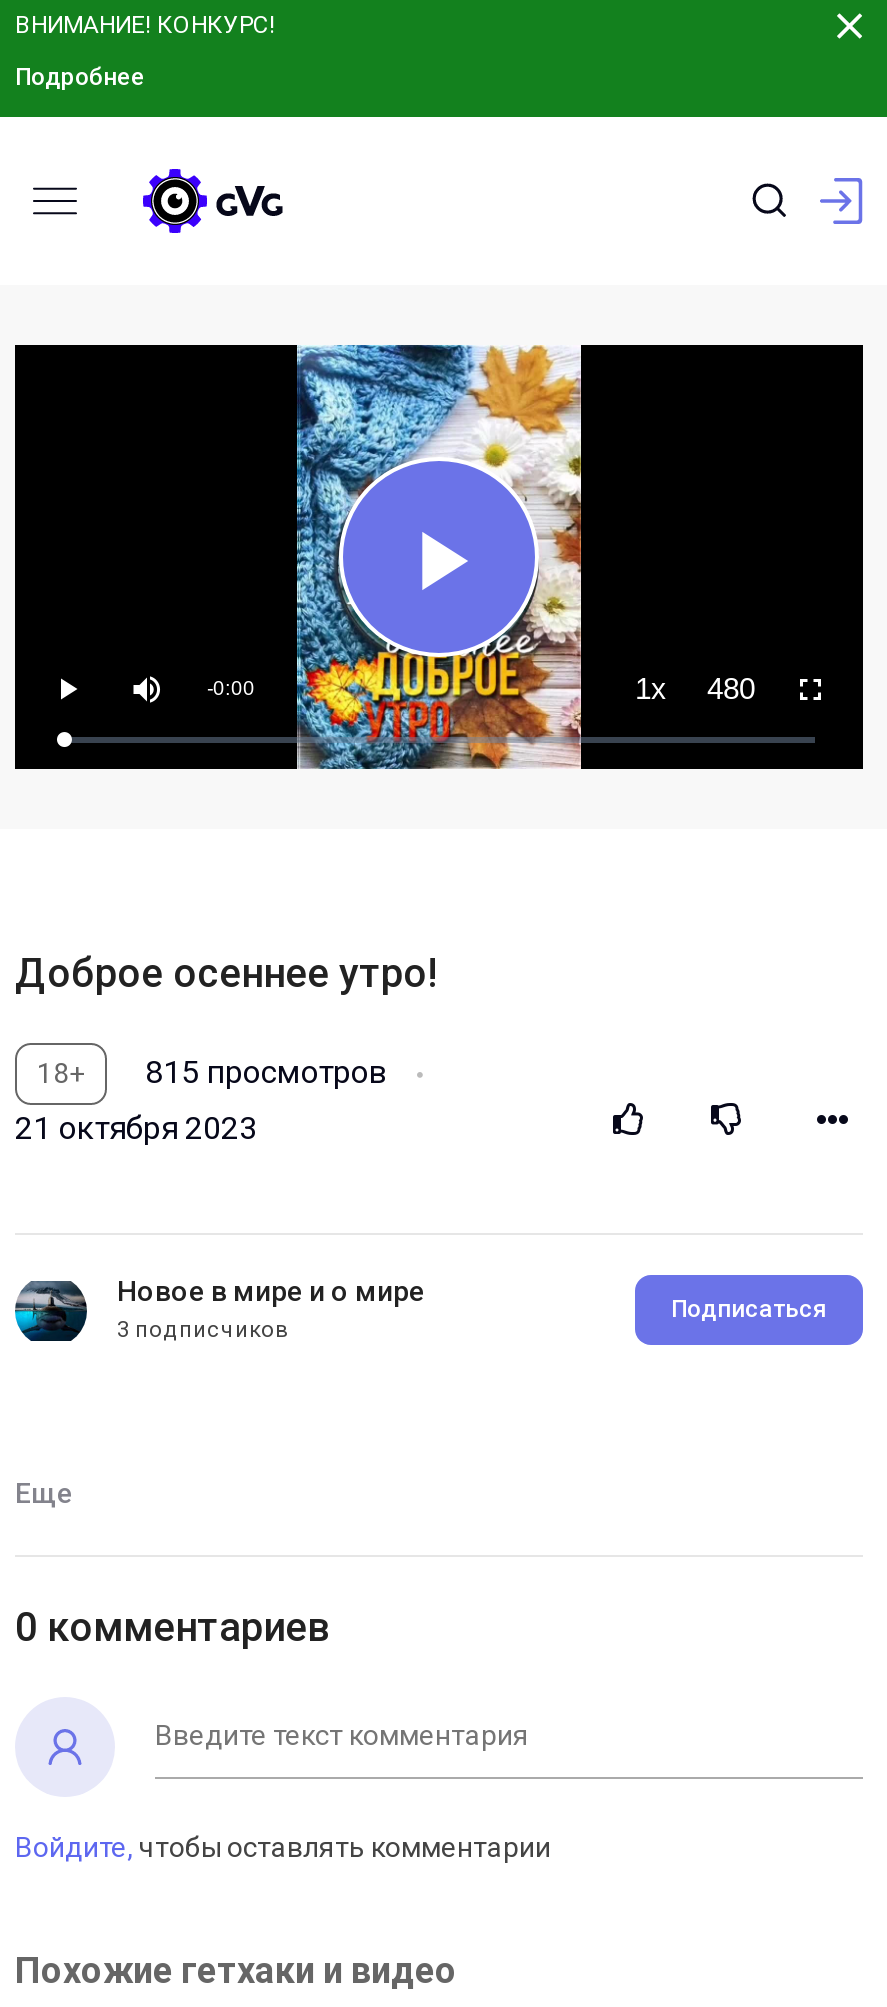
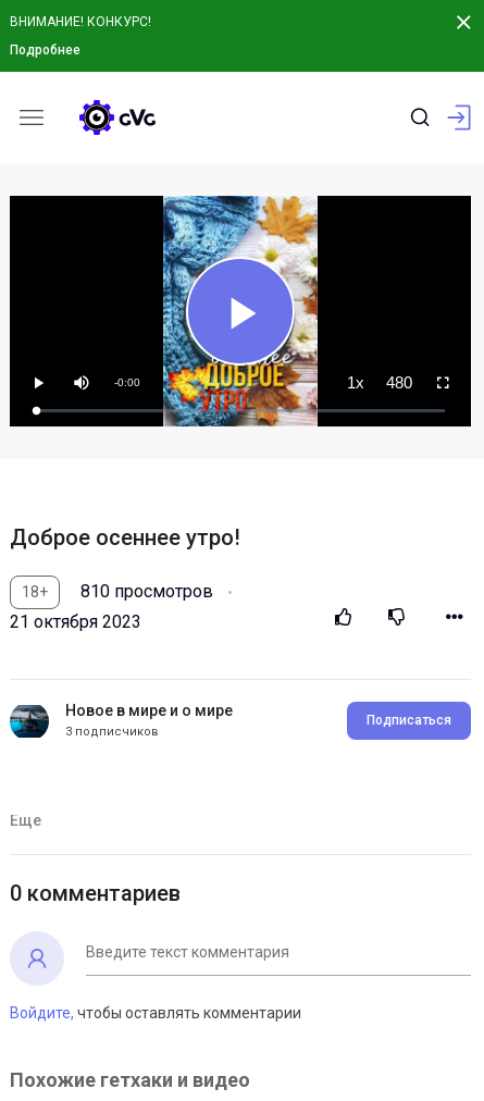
[37,1053,389,1091] 18+ 815 просмотров -> [22,581,213,602] 18+ 810 просмотров

